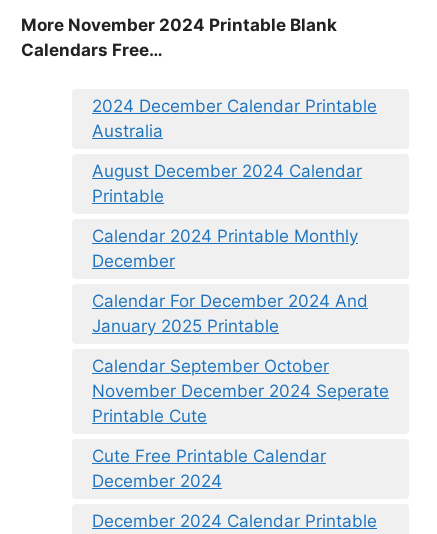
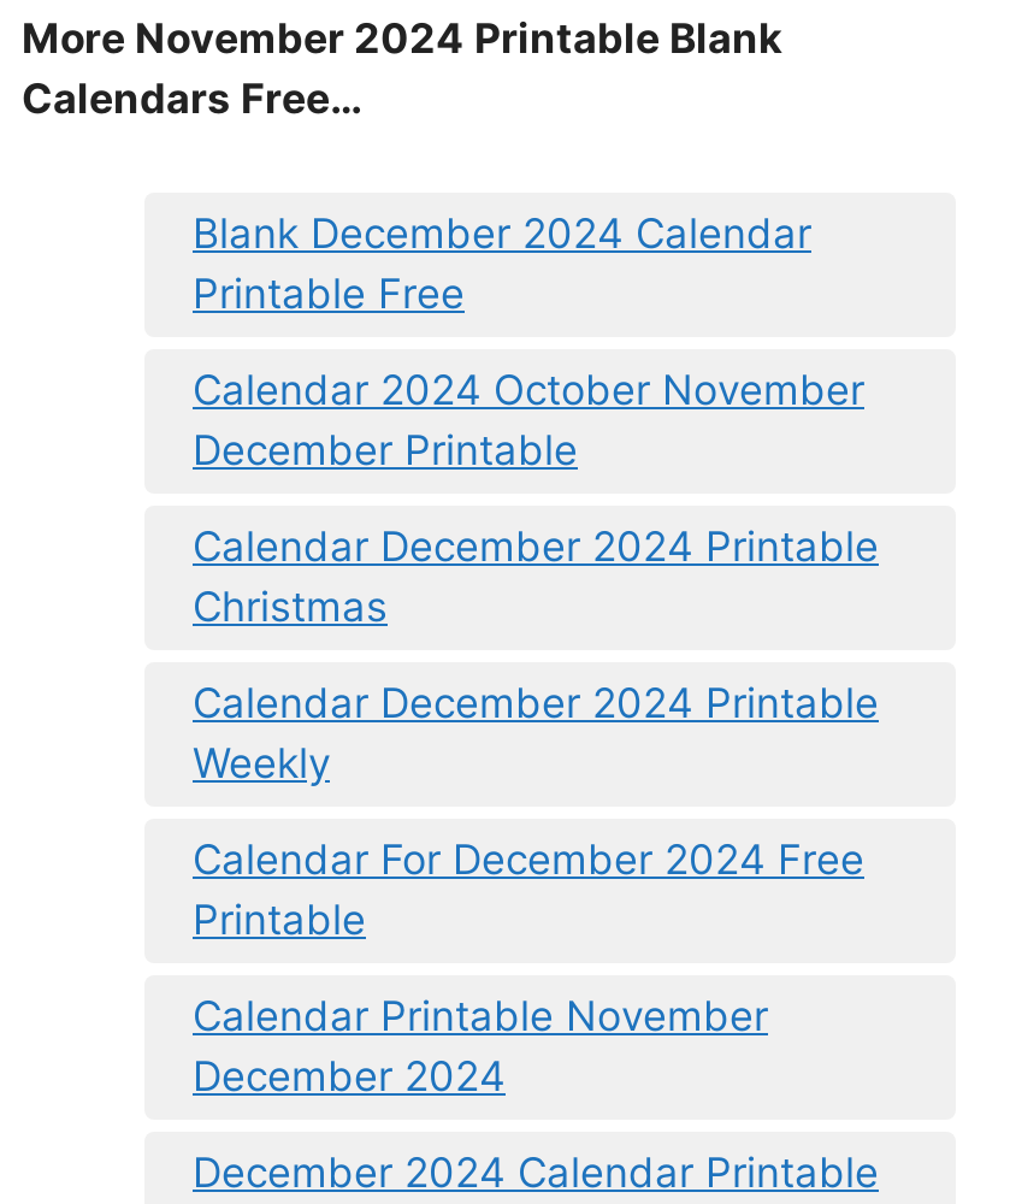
[92,96,377,181] 2024 December Calendar Printable | Australia | August December 2024 Calendar -> [193,209,879,883] Blank December 2024 Calendar | Printable Free | Calendar 2024 October November | December Printable | Calendar December 2024 Printable | Christmas | Calendar December 2024 Printable | Weekly | Calendar For December 2024 Free
moved [92,186,164,206] -> [193,896,366,944]: Printable
[92,226,389,466] Calendar 2024 Printable Monthly | December | Calendar For December 2024 And | January 2025 Printable | Calendar September October | November December 2024 Seperate | Printable Cute | Cute Free Printable Calendar -> [193,992,768,1040] Calendar Printable November

